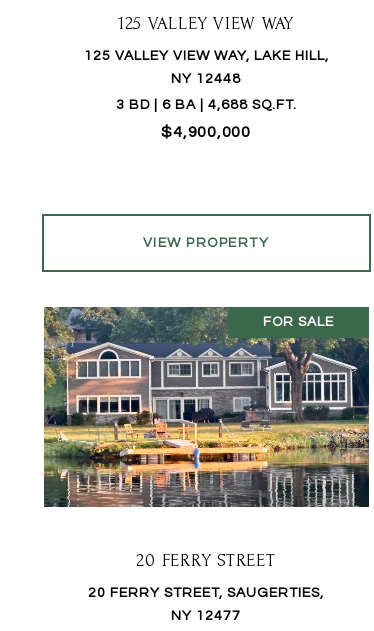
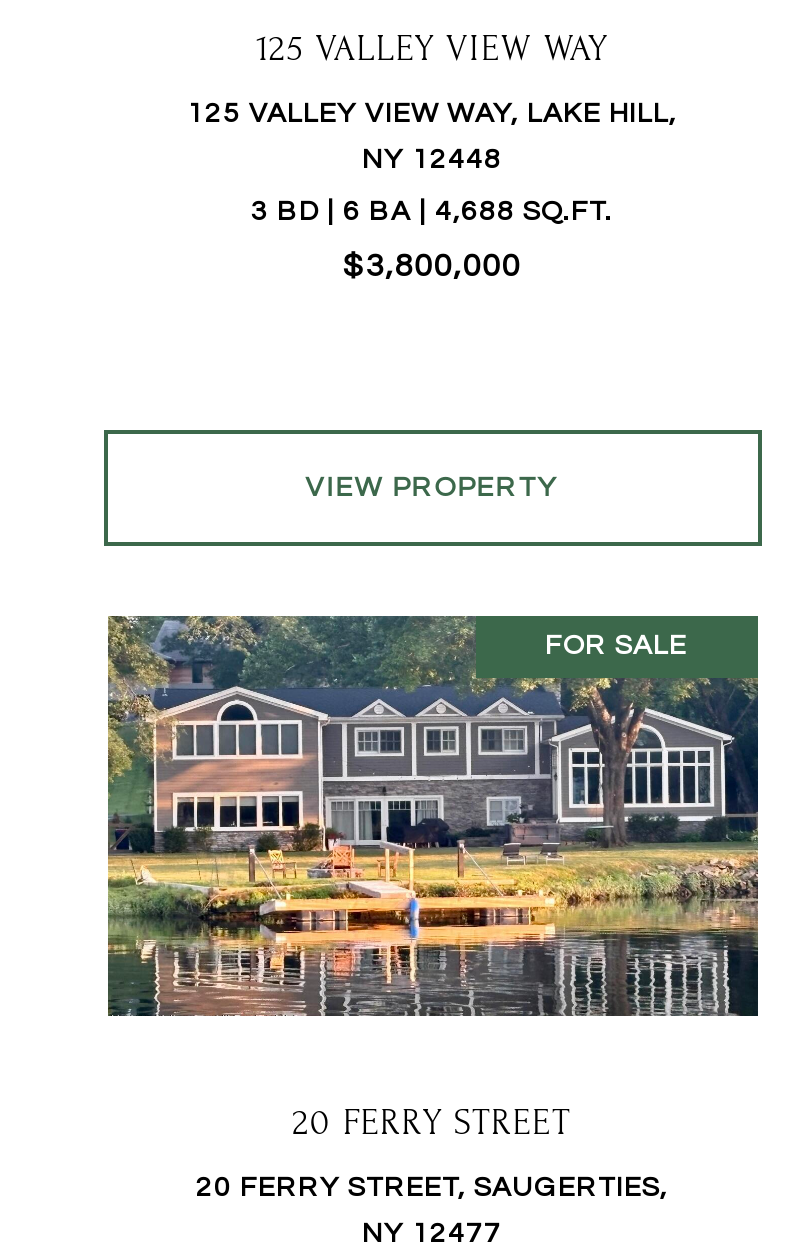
[161,124,251,140] $4,900,000 -> [342,250,522,282] $3,800,000

